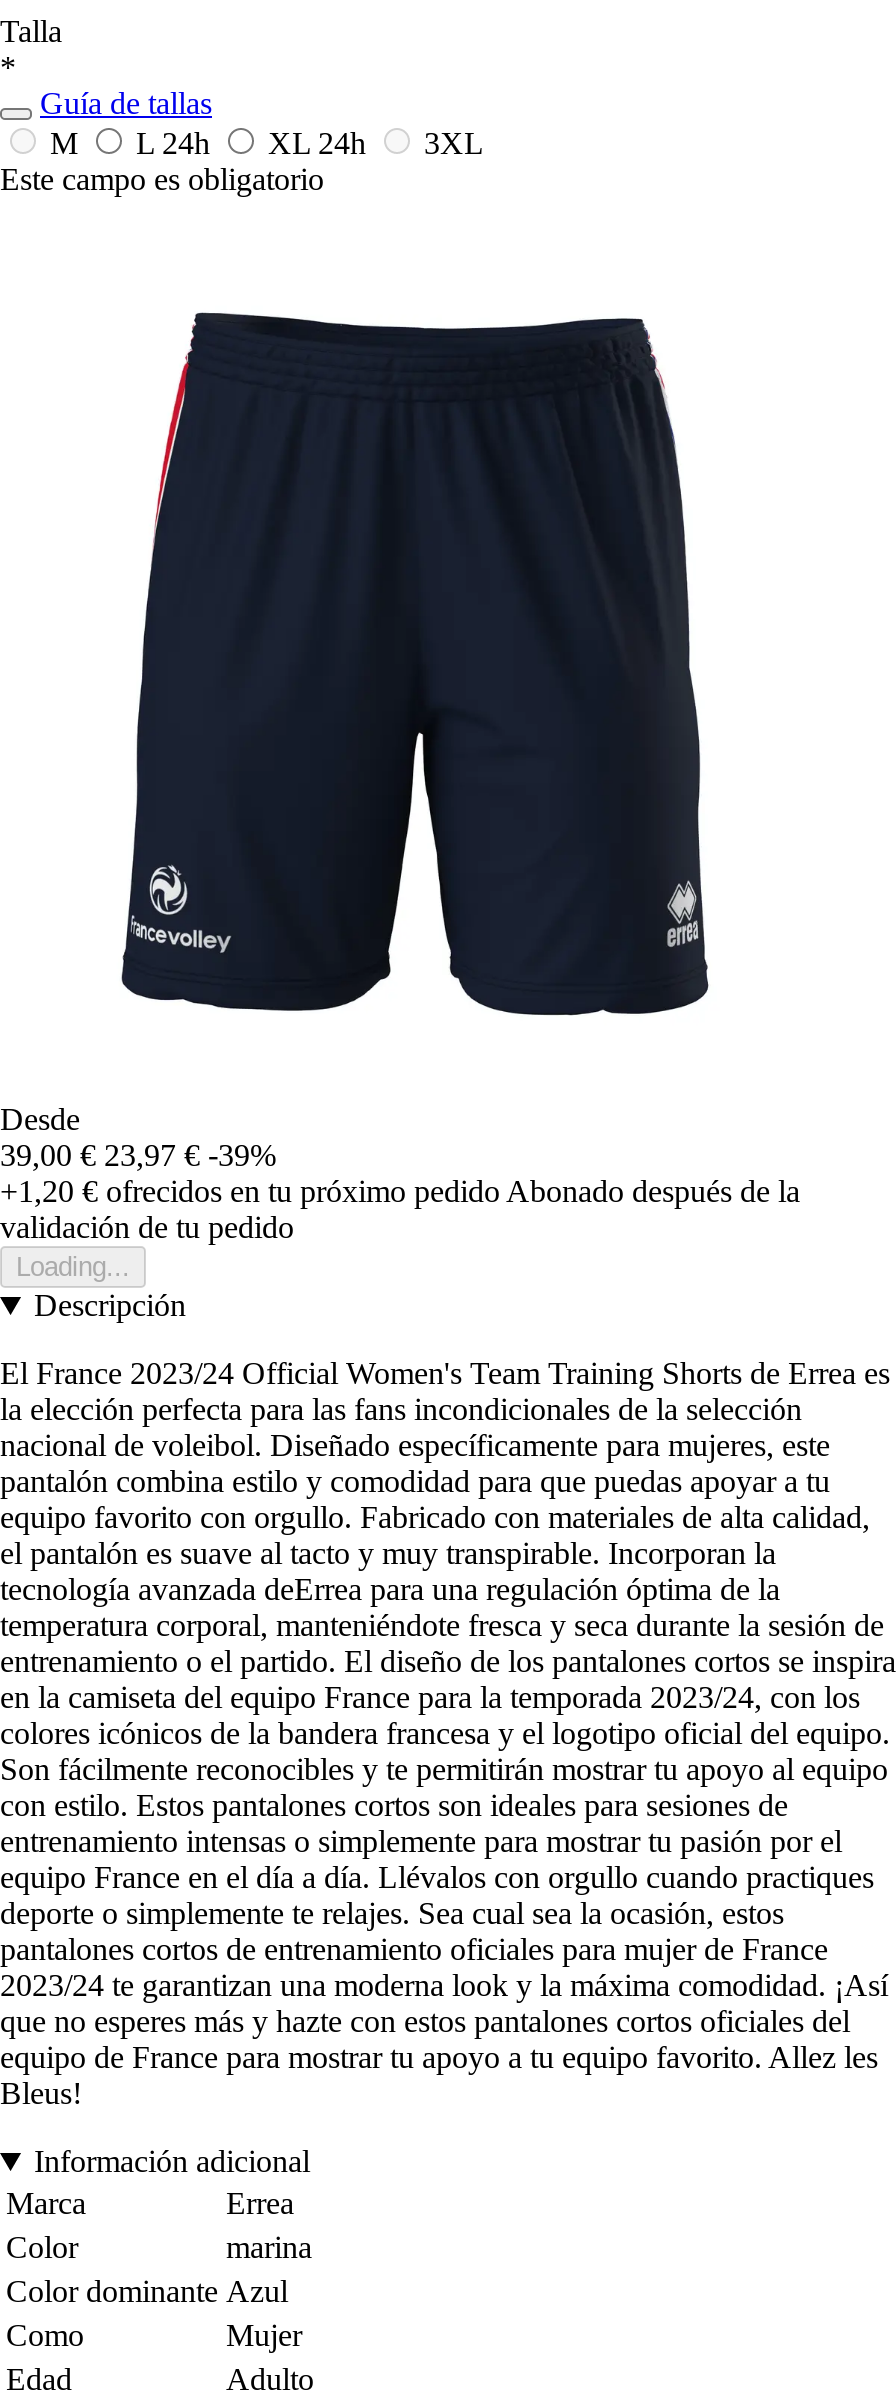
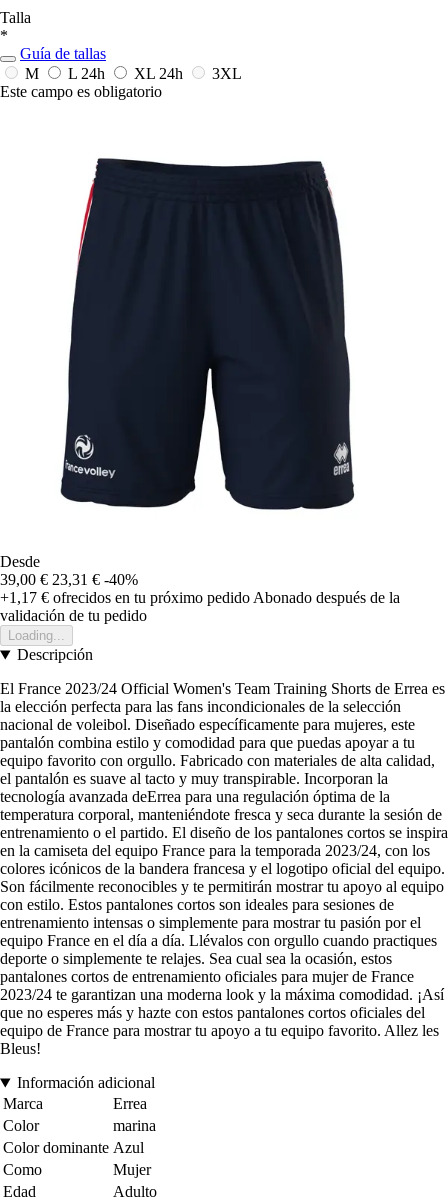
[0,1139,276,1173] 39,00 € 23,97 € -39% -> [0,571,138,588] 39,00 € 23,31 € -40%
[0,1175,800,1209] +1,20 €ofrecidos en tu próximo pedido Abonado después de la -> [0,589,400,606] +1,17 €ofrecidos en tu próximo pedido Abonado después de la

